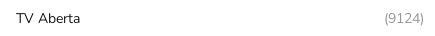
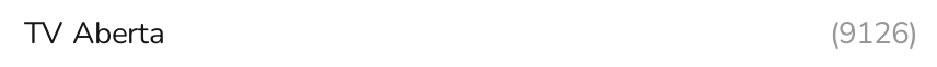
[384,8,424,27] (9124) -> [830,12,917,53] (9126)

